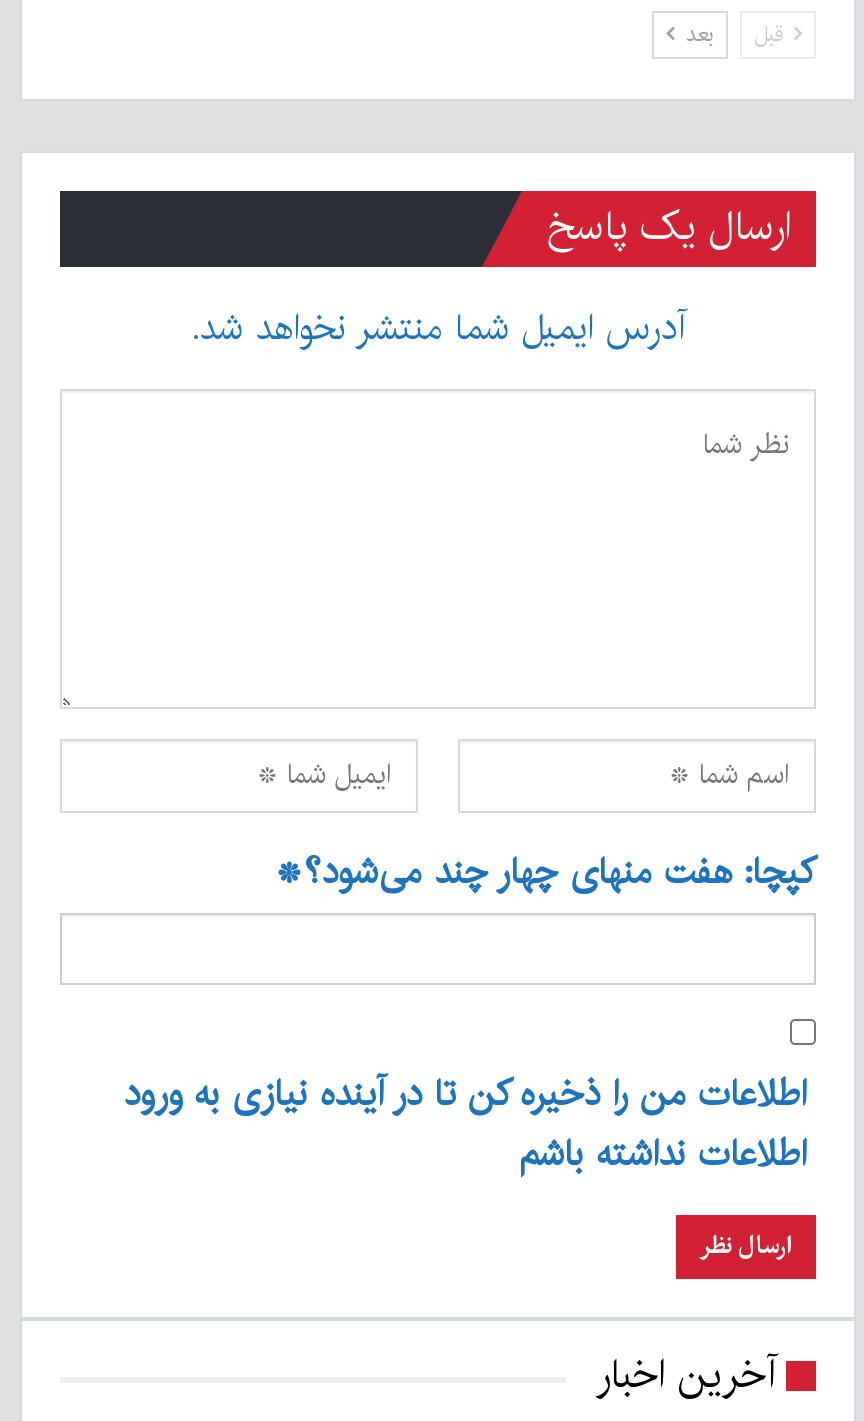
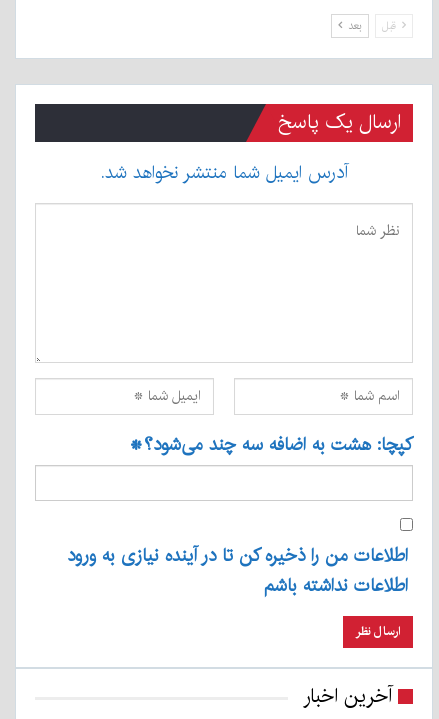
[274,844,816,904] کپچا: هفت منهای چهار چند می‌شود؟* -> [129,430,413,460] کپچا: هشت به اضافه سه چند می‌شود؟*

